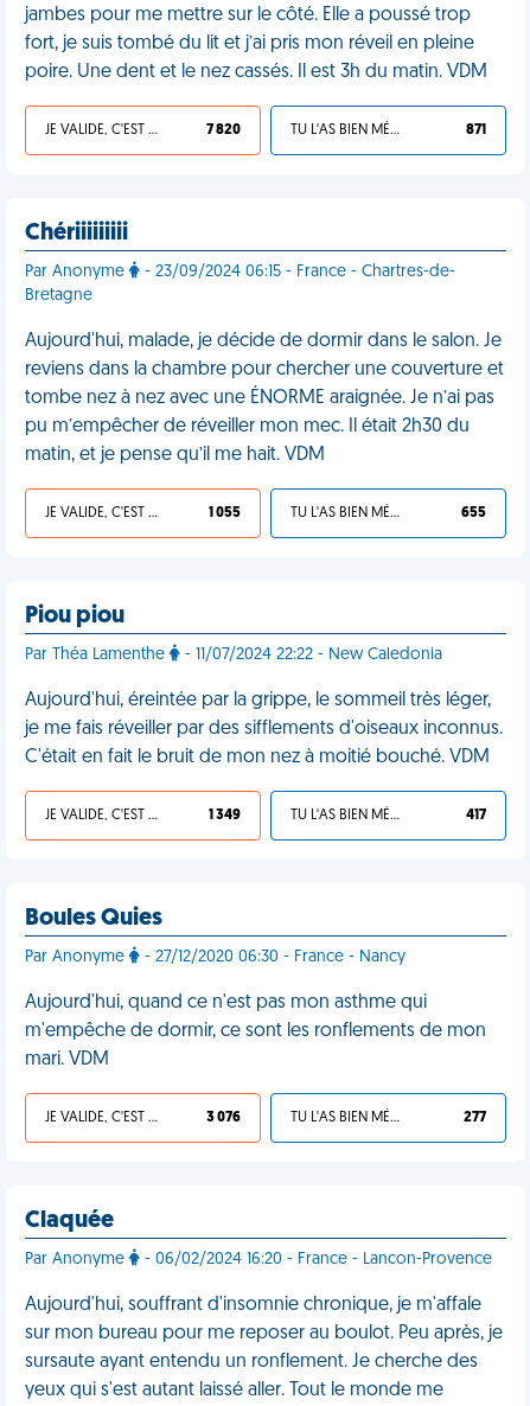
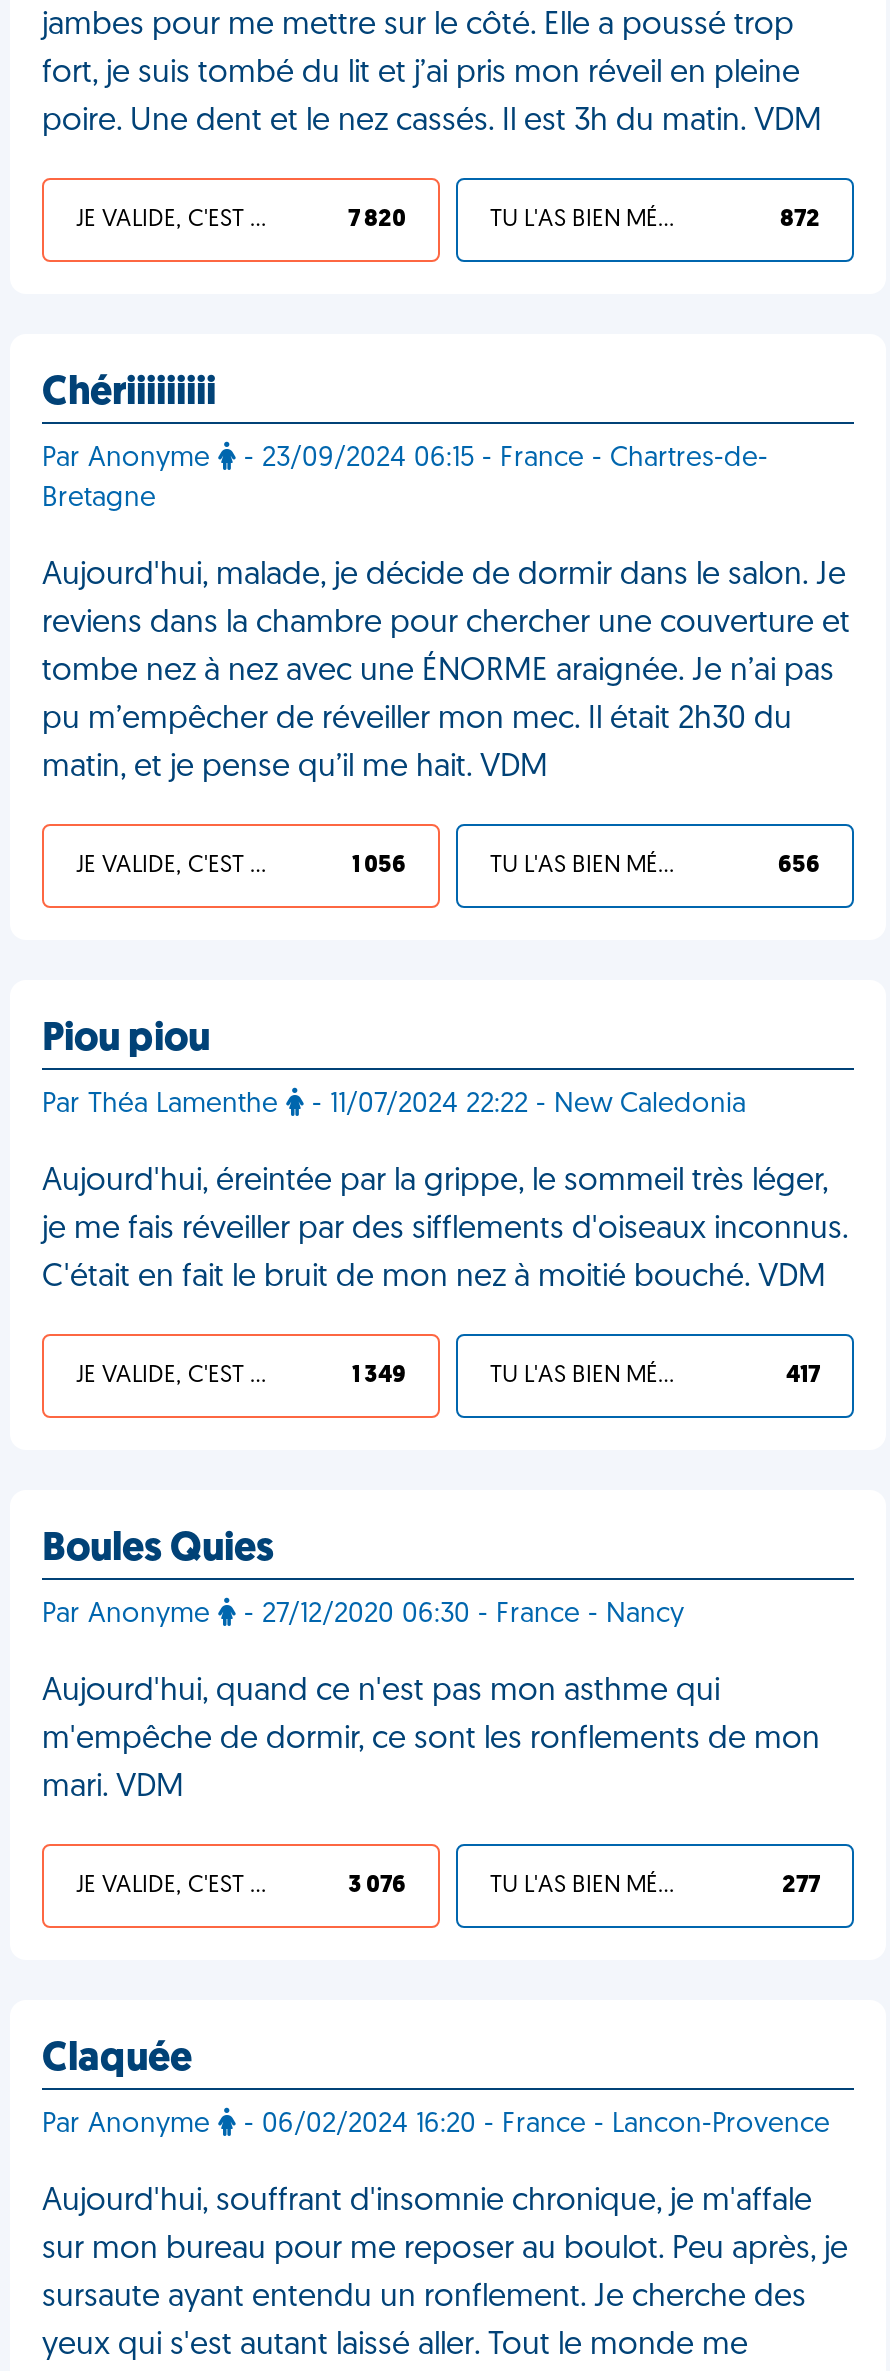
[466,123,486,138] 871 -> [780,208,820,232] 872
[209,506,241,520] 1 055 -> [352,854,406,878] 1 056
[461,506,486,520] 655 -> [778,854,820,878] 656

